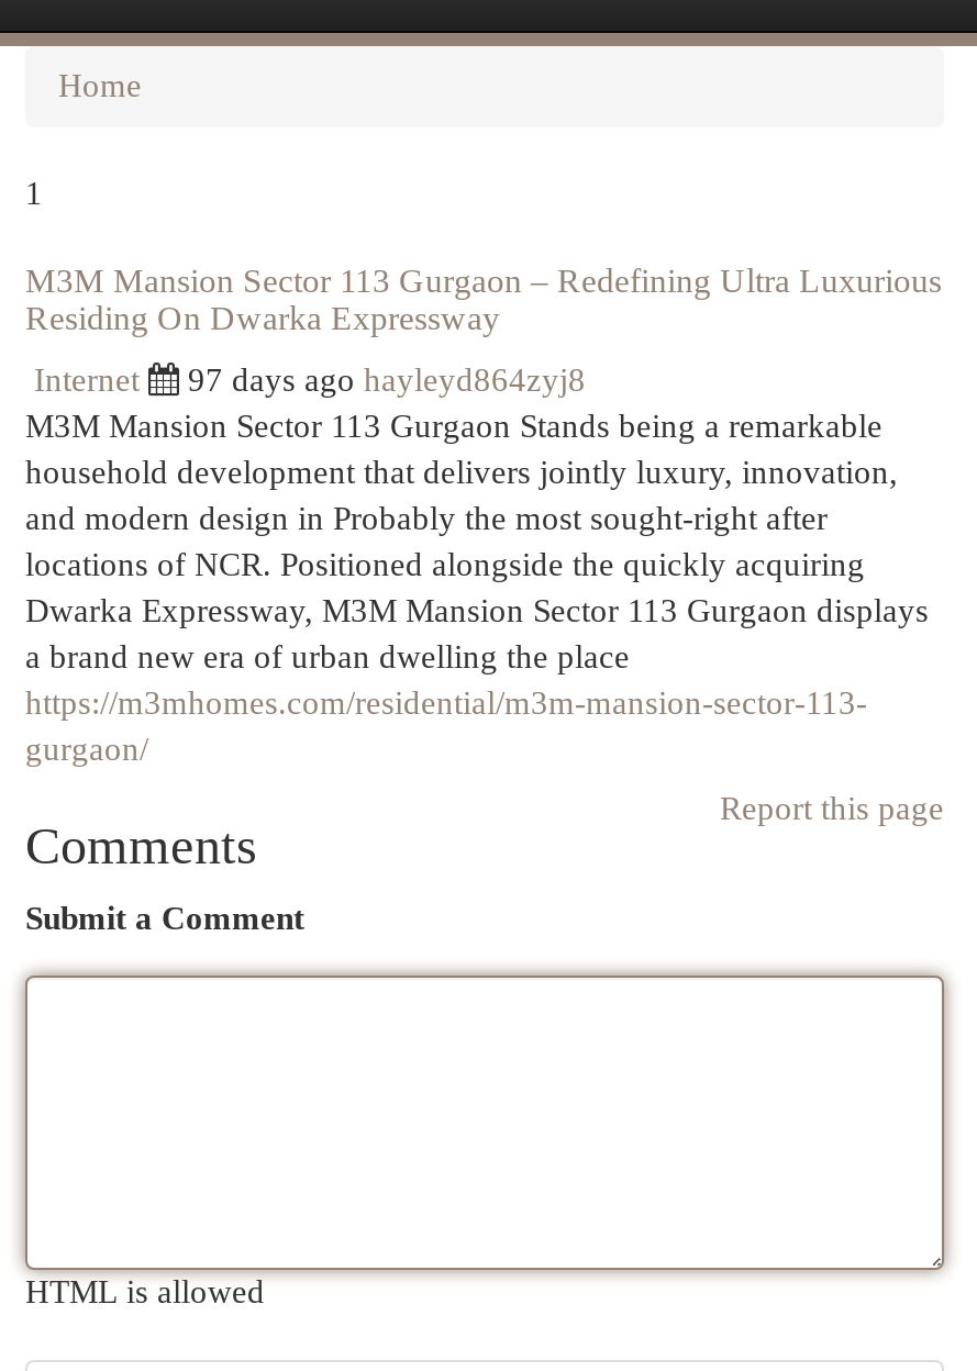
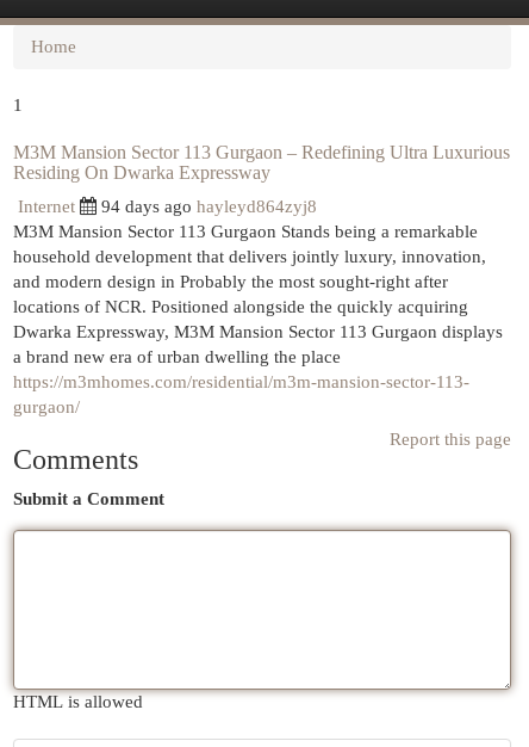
[188,363,586,398] 97 days ago hayleyd864zyj8 -> [101,197,317,216] 94 days ago hayleyd864zyj8

